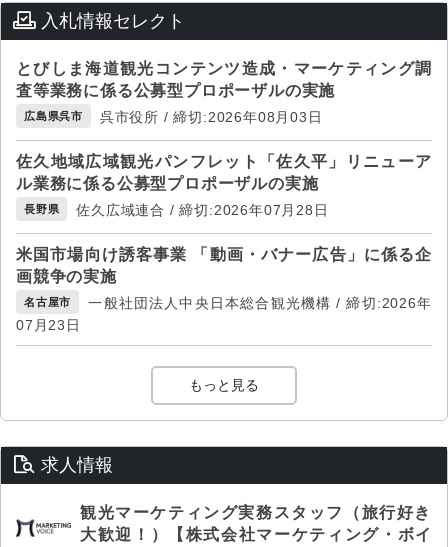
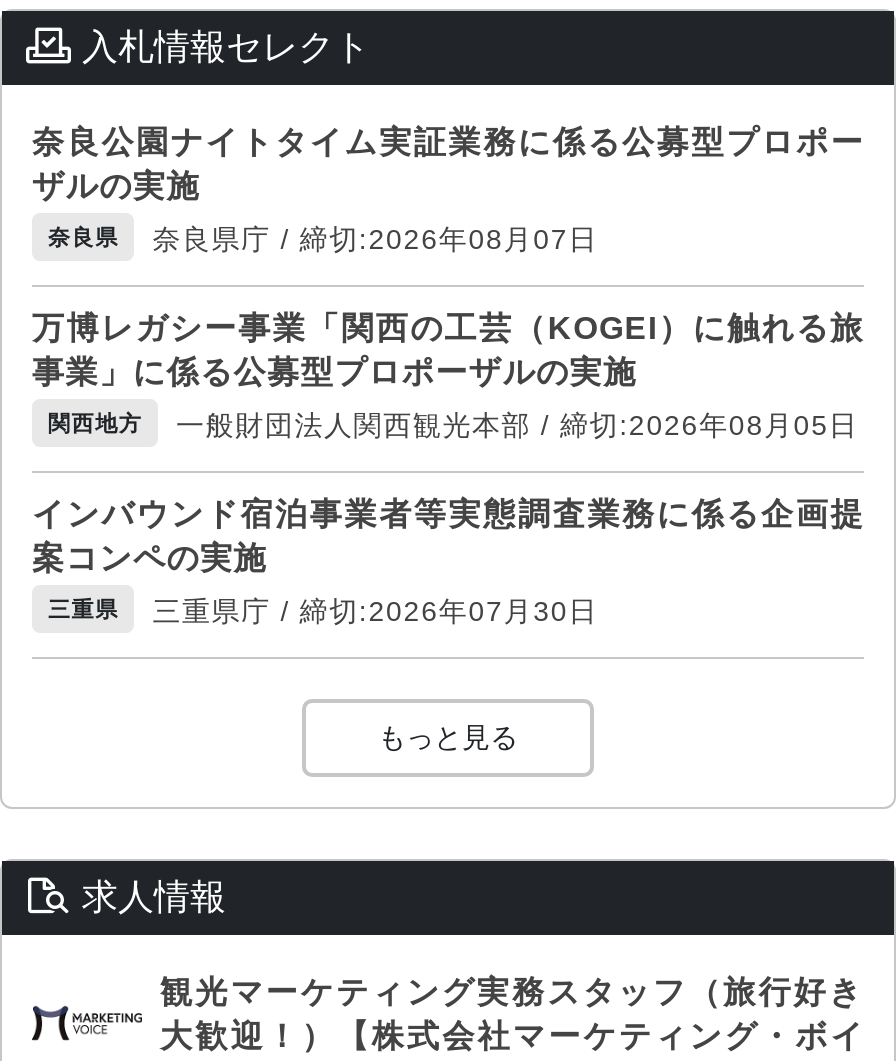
[16,60,432,99] とびしま海道観光コンテンツ造成・マーケティング調 | 査等業務に係る公募型プロポーザルの実施 -> [32,126,864,204] 奈良公園ナイトタイム実証業務に係る公募型プロポー | ザルの実施
[24,109,323,125] 広島県呉市 | 呉市役所 / 締切:2026年08月03日 -> [48,224,598,256] 奈良県 | 奈良県庁 / 締切:2026年08月07日
[16,153,432,192] 佐久地域広域観光パンフレット「佐久平」リニューア | ル業務に係る公募型プロポーザルの実施 -> [32,312,864,390] 万博レガシー事業「関西の工芸（KOGEI）に触れる旅 | 事業」に係る公募型プロポーザルの実施
[24,202,329,218] 長野県 | 佐久広域連合 / 締切:2026年07月28日 -> [48,410,858,442] 関西地方 | 一般財団法人関西観光本部 / 締切:2026年08月05日
[16,246,432,285] 米国市場向け誘客事業 「動画・バナー広告」に係る企 | 画競争の実施 -> [32,498,864,576] インバウンド宿泊事業者等実態調査業務に係る企画提 | 案コンペの実施
[16,295,432,333] 名古屋市 | 一般社団法人中央日本総合観光機構 / 締切:2026年 | 07月23日 -> [48,596,598,628] 三重県 | 三重県庁 / 締切:2026年07月30日

